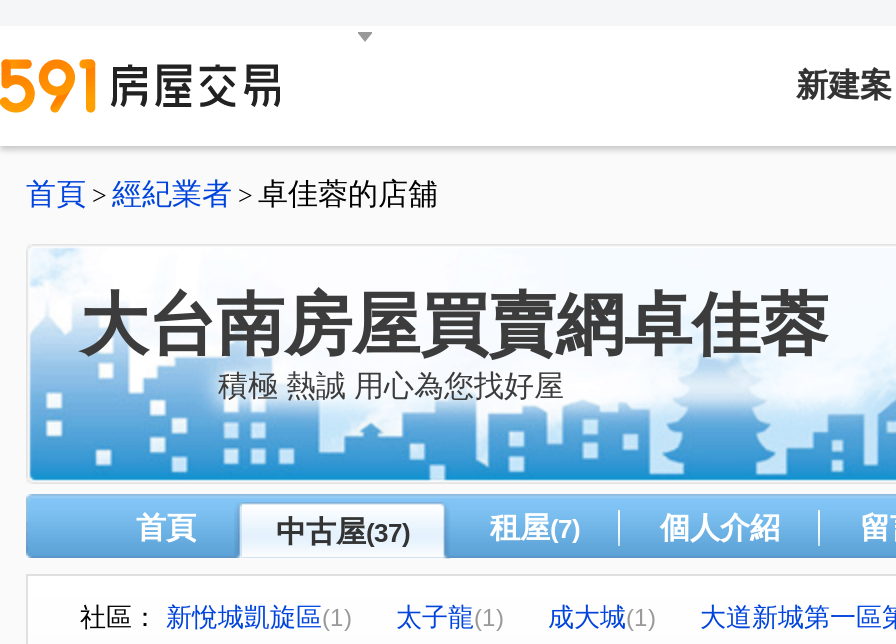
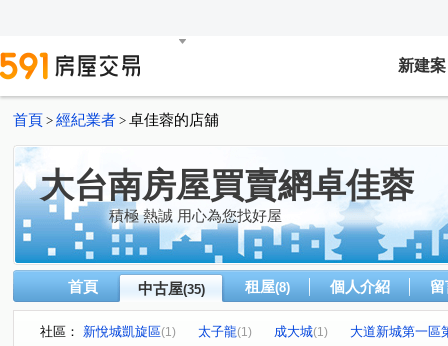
[276,514,410,548] 中古屋(37) -> [138,280,205,297] 中古屋(35)
[490,510,580,544] 租屋(7) -> [245,278,290,295] 租屋(8)

